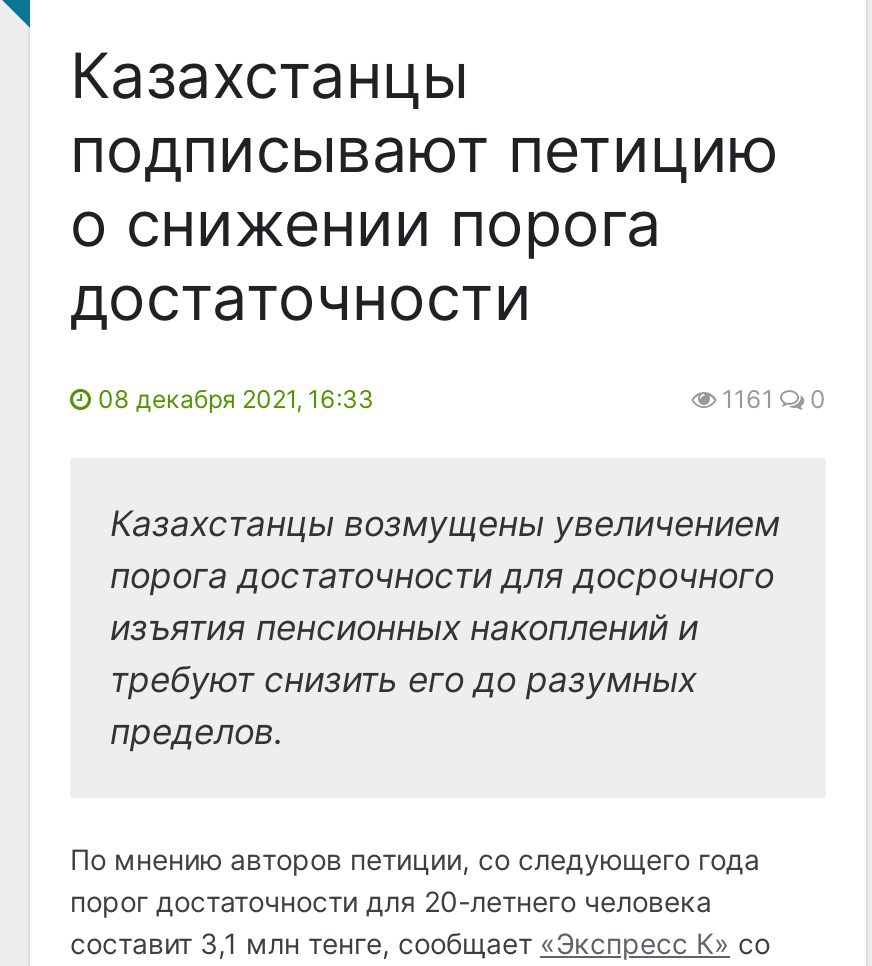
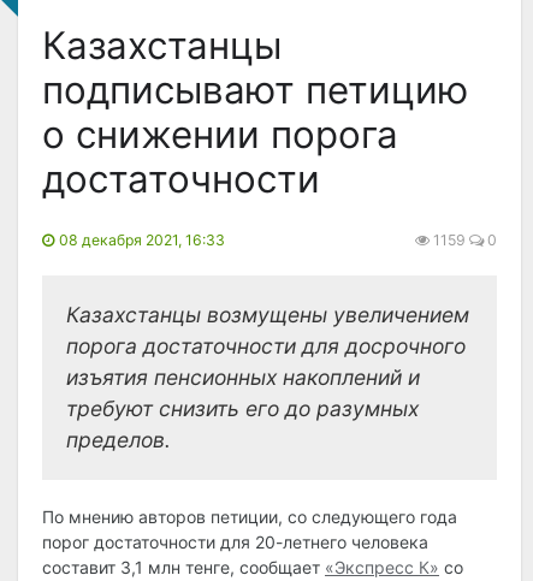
[716,384,826,414] 1161 0 -> [430,231,497,249] 1159 0

